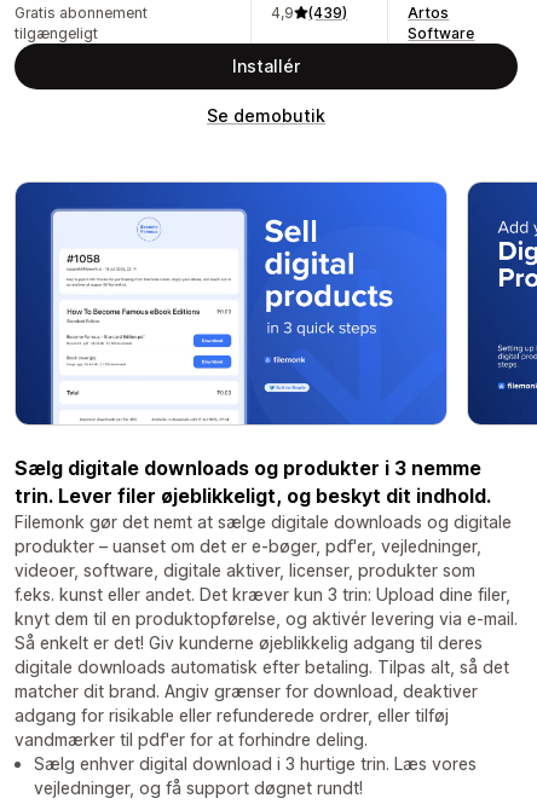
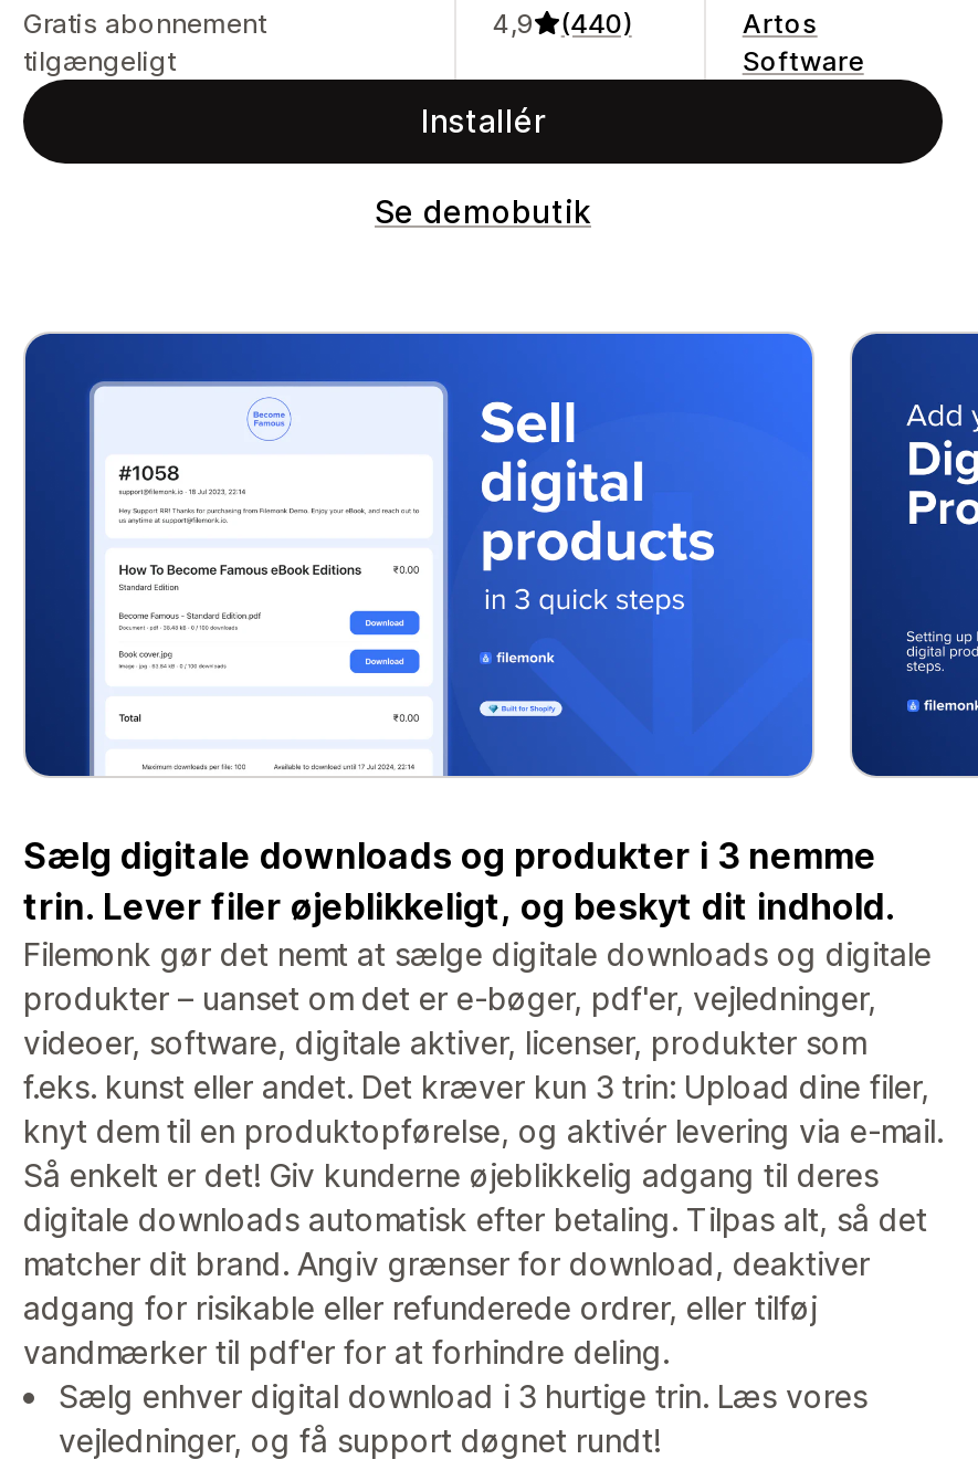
[271,4,347,22] 4,9 (439) -> [492,7,632,40] 4,9 (440)

